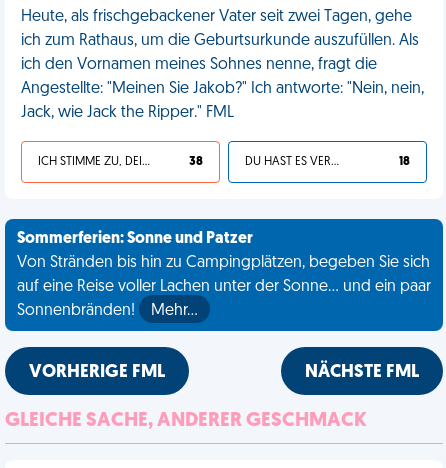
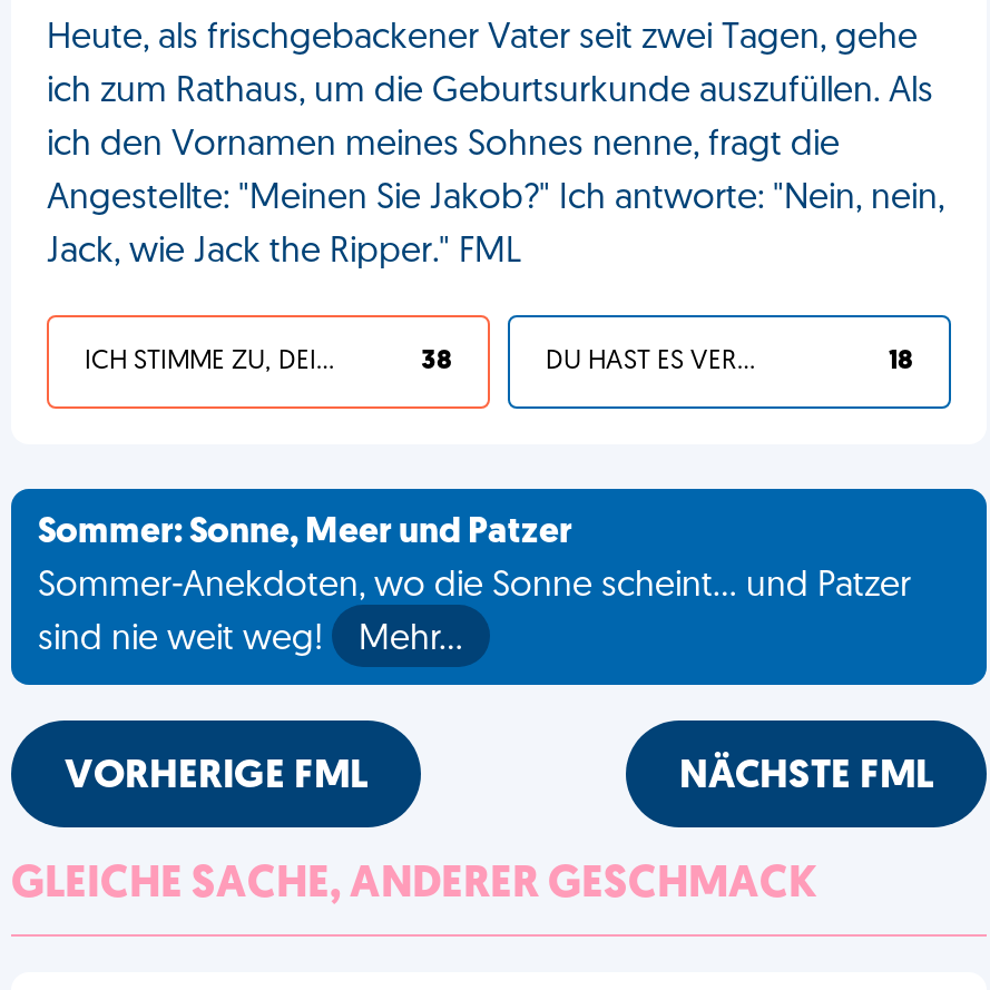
[17,231,431,319] Sommerferien: Sonne und Patzer | Von Stränden bis hin zu Campingplätzen, begeben Sie sich | auf eine Reise voller Lachen unter der Sonne... und ein paar | Sonnenbränden! -> [38,516,911,658] Sommer: Sonne, Meer und Patzer | Sommer-Anekdoten, wo die Sonne scheint... und Patzer | sind nie weit weg!

